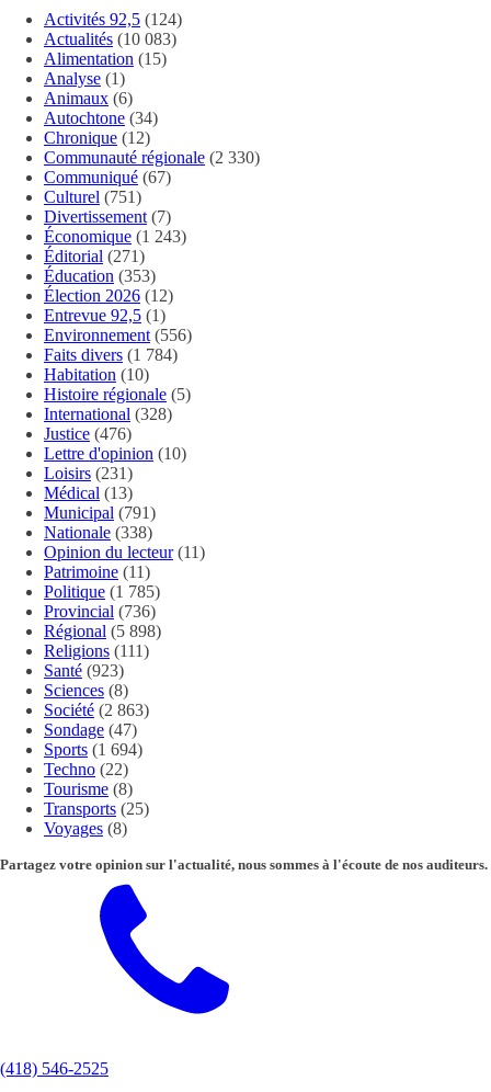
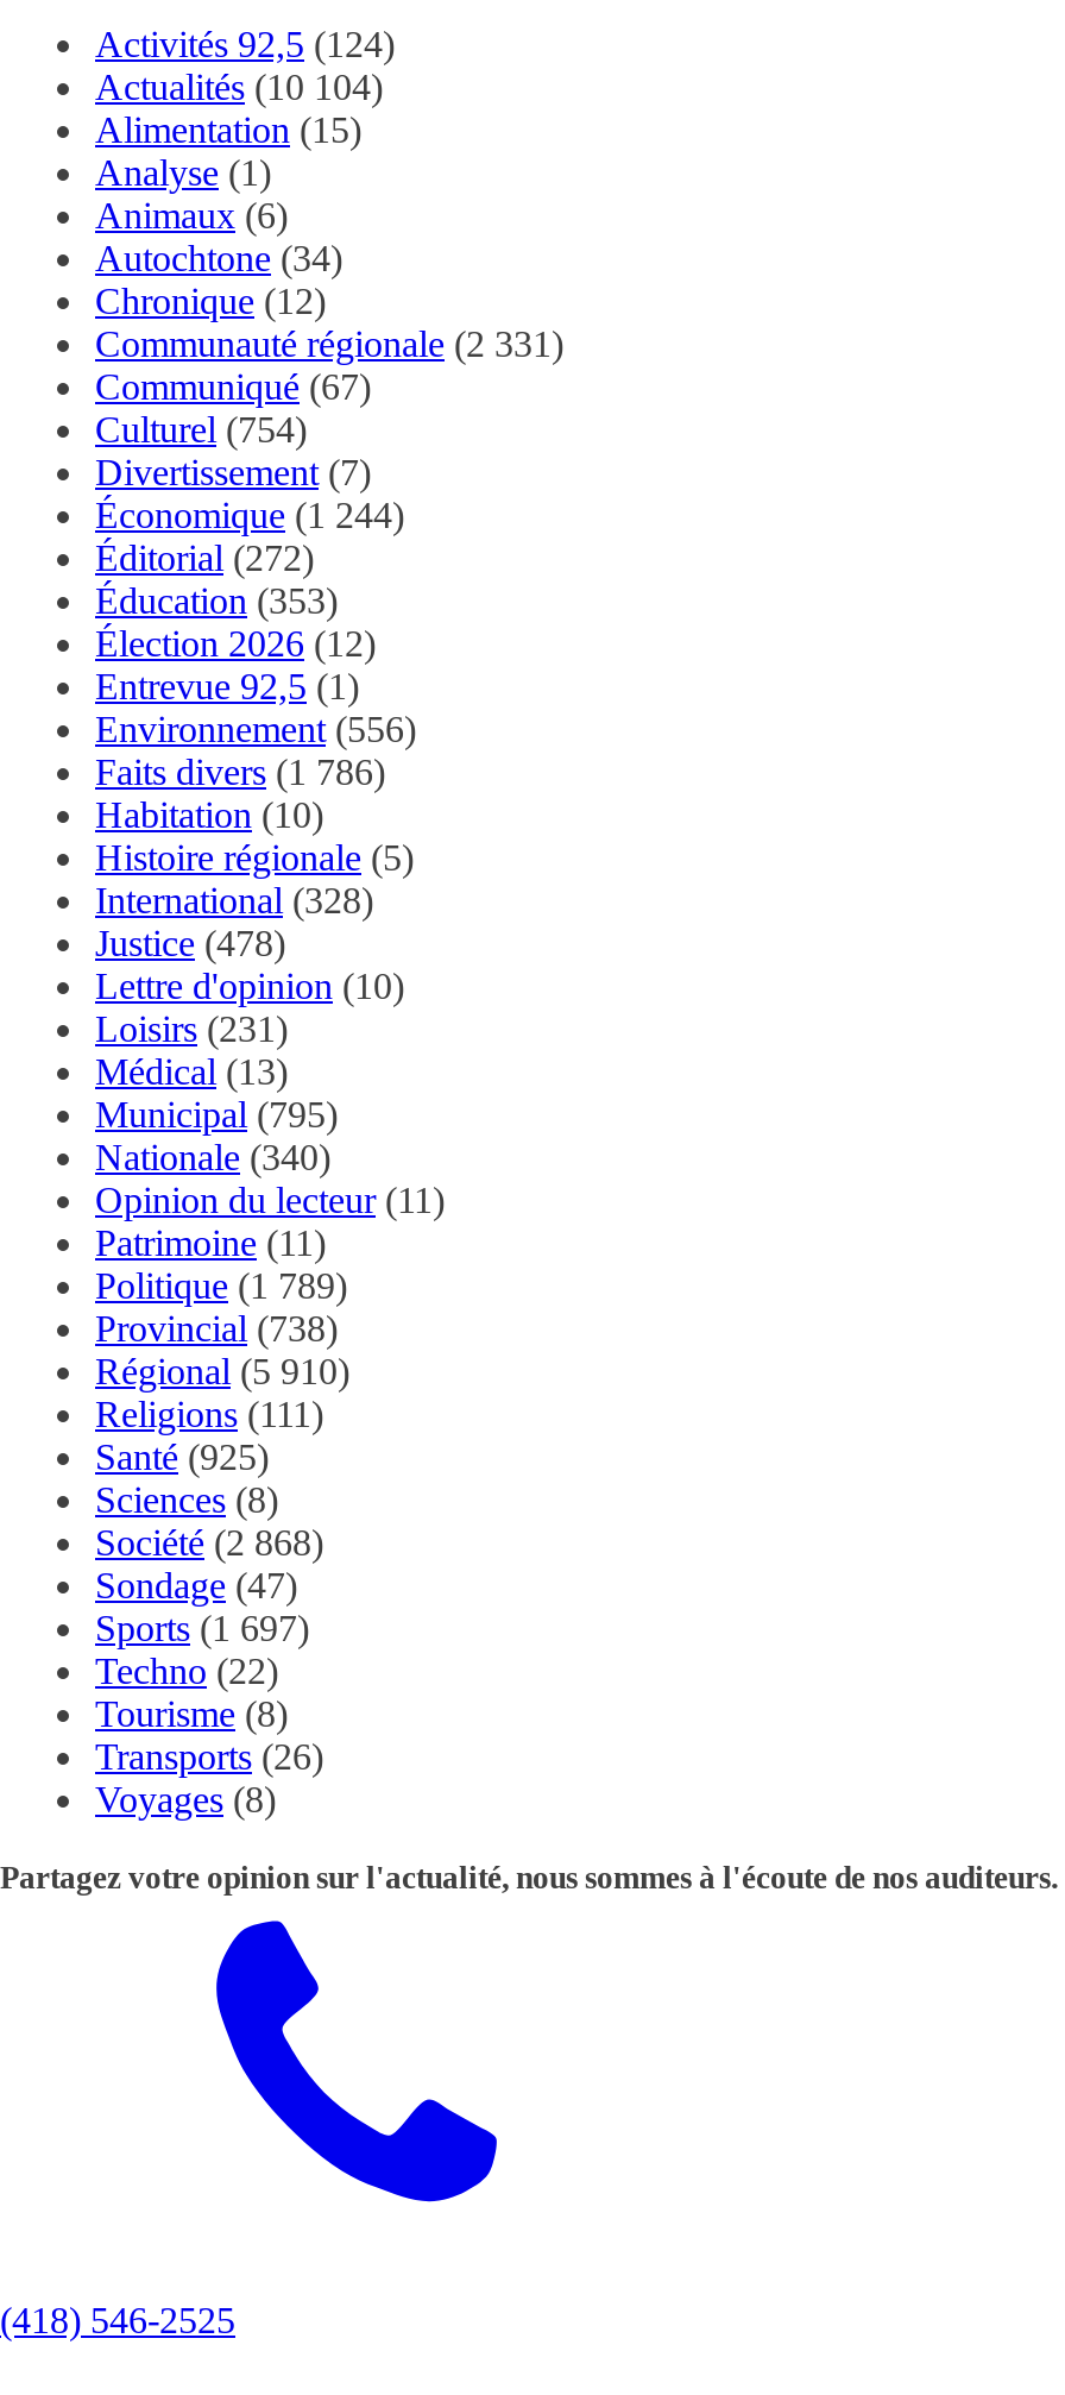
[44,29,176,48] Actualités (10 083) -> [95,66,383,106] Actualités (10 104)
[44,148,260,166] Communauté régionale (2 330) -> [95,323,563,363] Communauté régionale (2 331)
[44,187,141,206] Culturel (751) -> [95,408,307,449] Culturel (754)
[44,227,186,245] Économique (1 243) -> [95,494,404,534] Économique (1 244)
[44,246,145,265] Éditorial (271) -> [95,537,314,577] Éditorial (272)
[44,345,178,364] Faits divers (1 784) -> [95,751,385,791] Faits divers (1 786)
[44,424,132,443] Justice (476) -> [95,922,285,963] Justice (478)
[44,503,156,522] Municipal (791) -> [95,1093,338,1134] Municipal (795)
[44,523,152,541] Nationale (338) -> [95,1136,330,1177] Nationale (340)
[44,582,160,600] Politique (1 785) -> [95,1265,347,1305] Politique (1 789)
[44,602,156,620] Provincial (736) -> [95,1307,338,1348] Provincial (738)
[44,621,161,640] Régional (5 898) -> [95,1350,349,1391] Régional (5 910)
[44,661,124,679] Santé (923) -> [95,1436,269,1476] Santé (925)
[44,700,149,719] Société (2 863) -> [95,1521,323,1562] Société (2 868)
[44,740,142,758] Sports(1 694) -> [95,1607,309,1647] Sports(1 697)
[44,799,149,818] Transports(25) -> [95,1735,323,1776] Transports(26)

